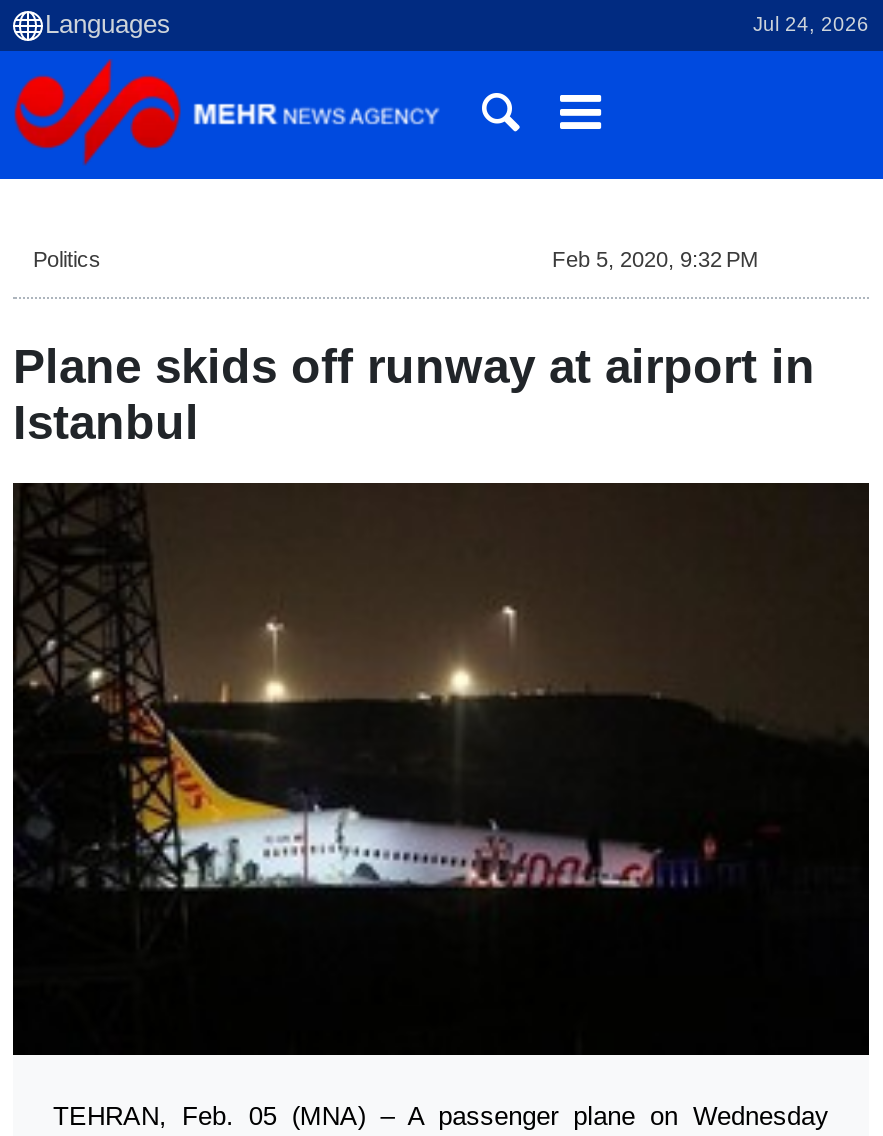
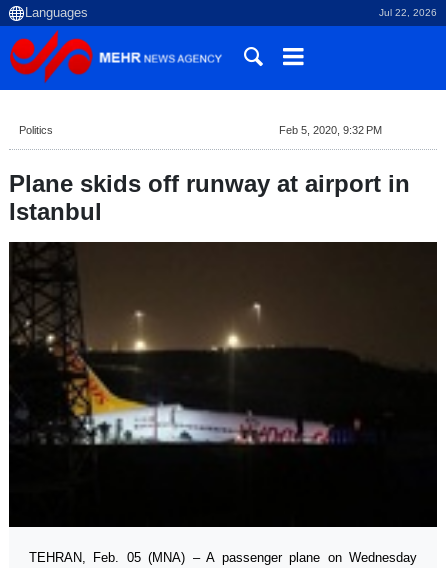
[753,13,869,35] Jul 24, 2026 -> [379,7,437,18] Jul 22, 2026

